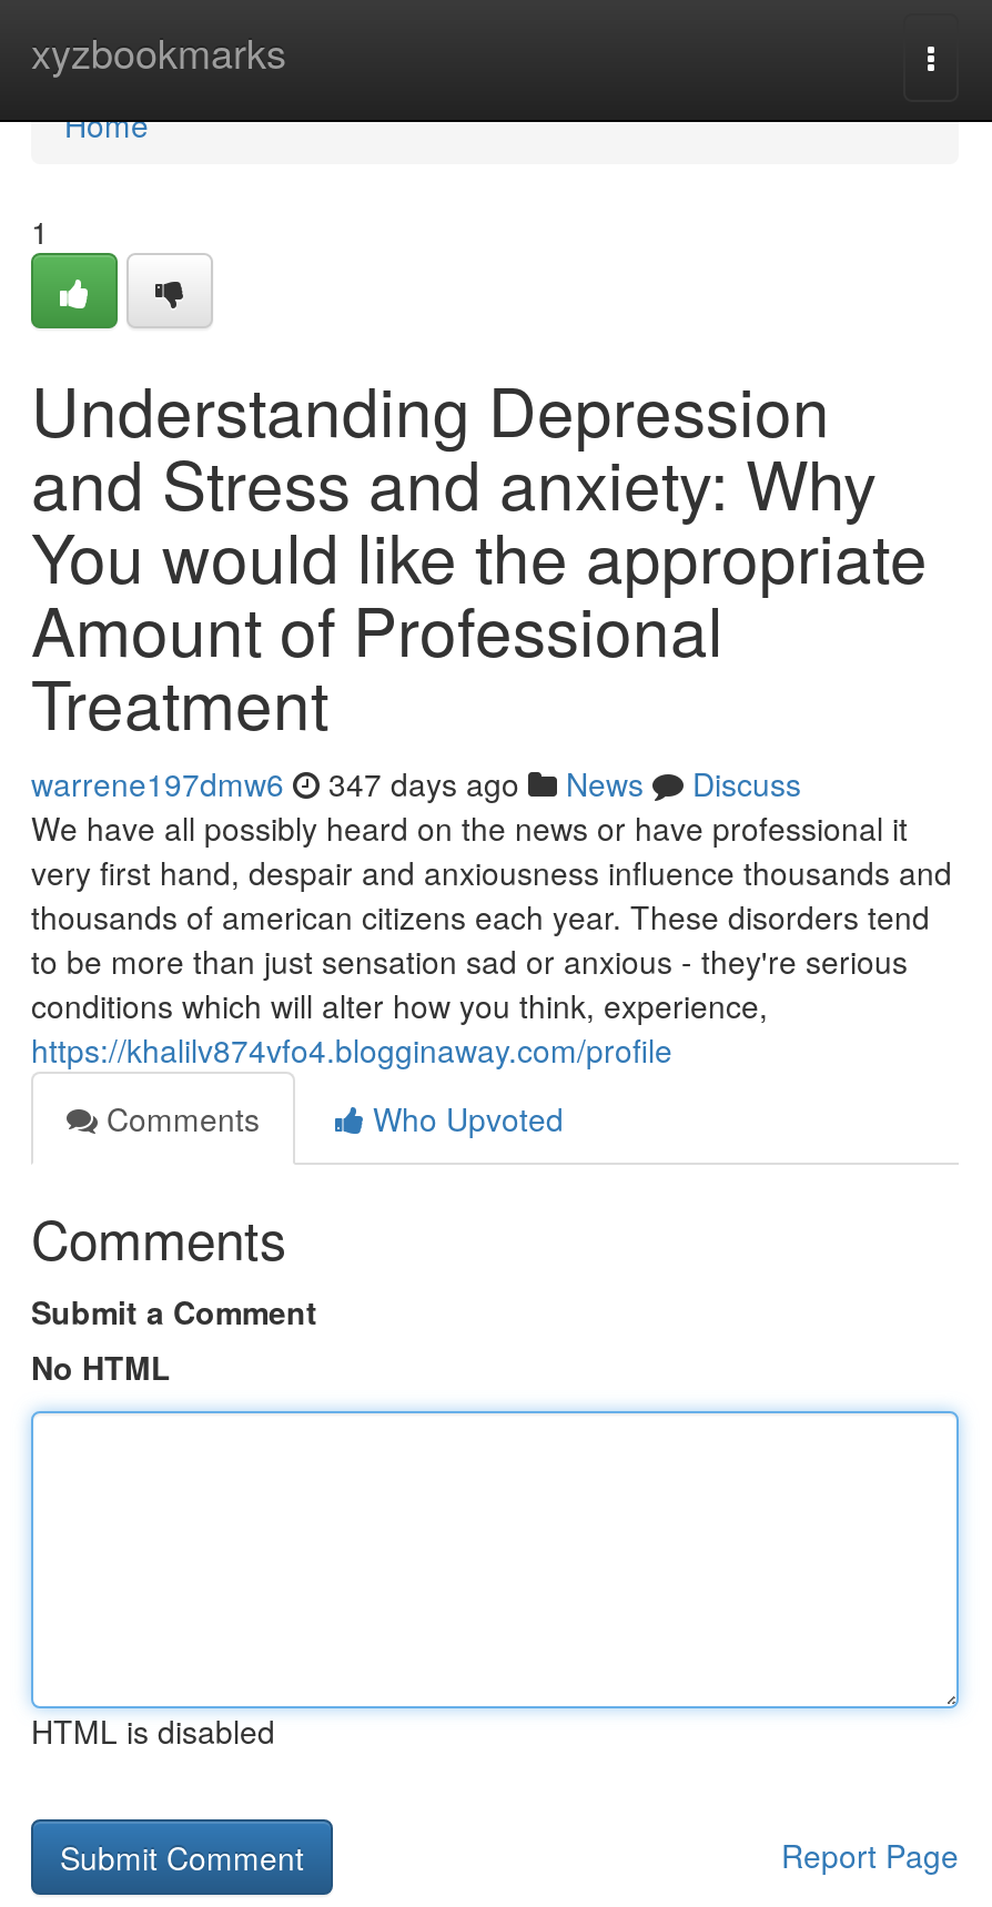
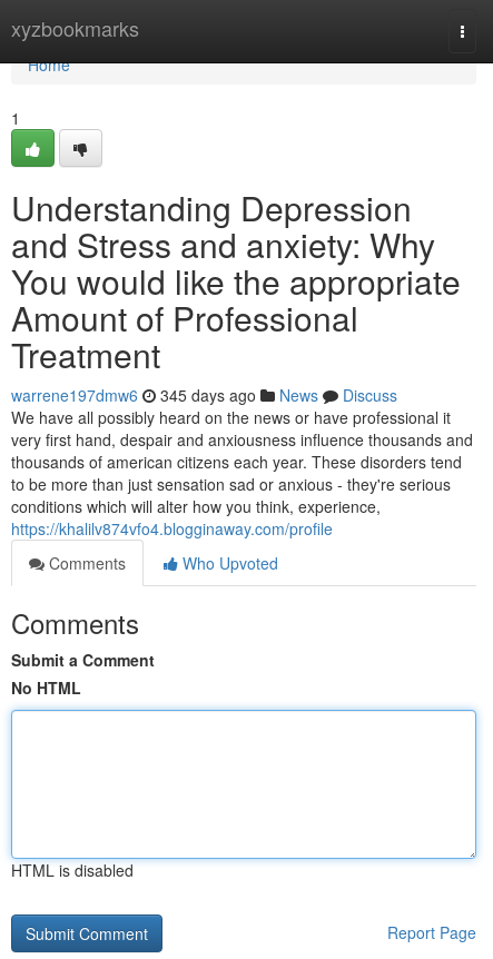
[31,761,801,805] warrene197dmw6 347 days ago News Discuss -> [11,384,397,406] warrene197dmw6 345 days ago News Discuss

